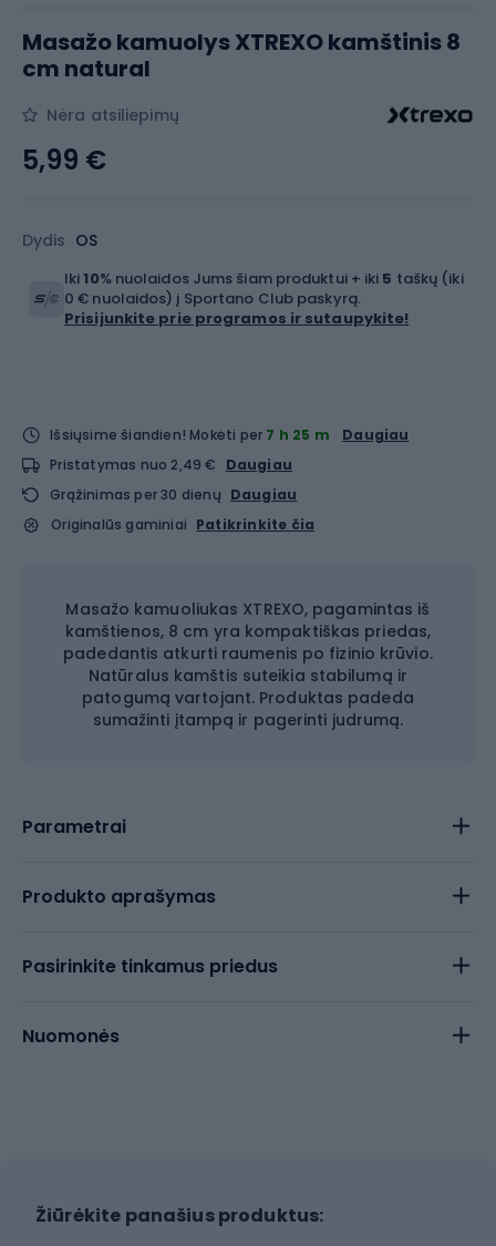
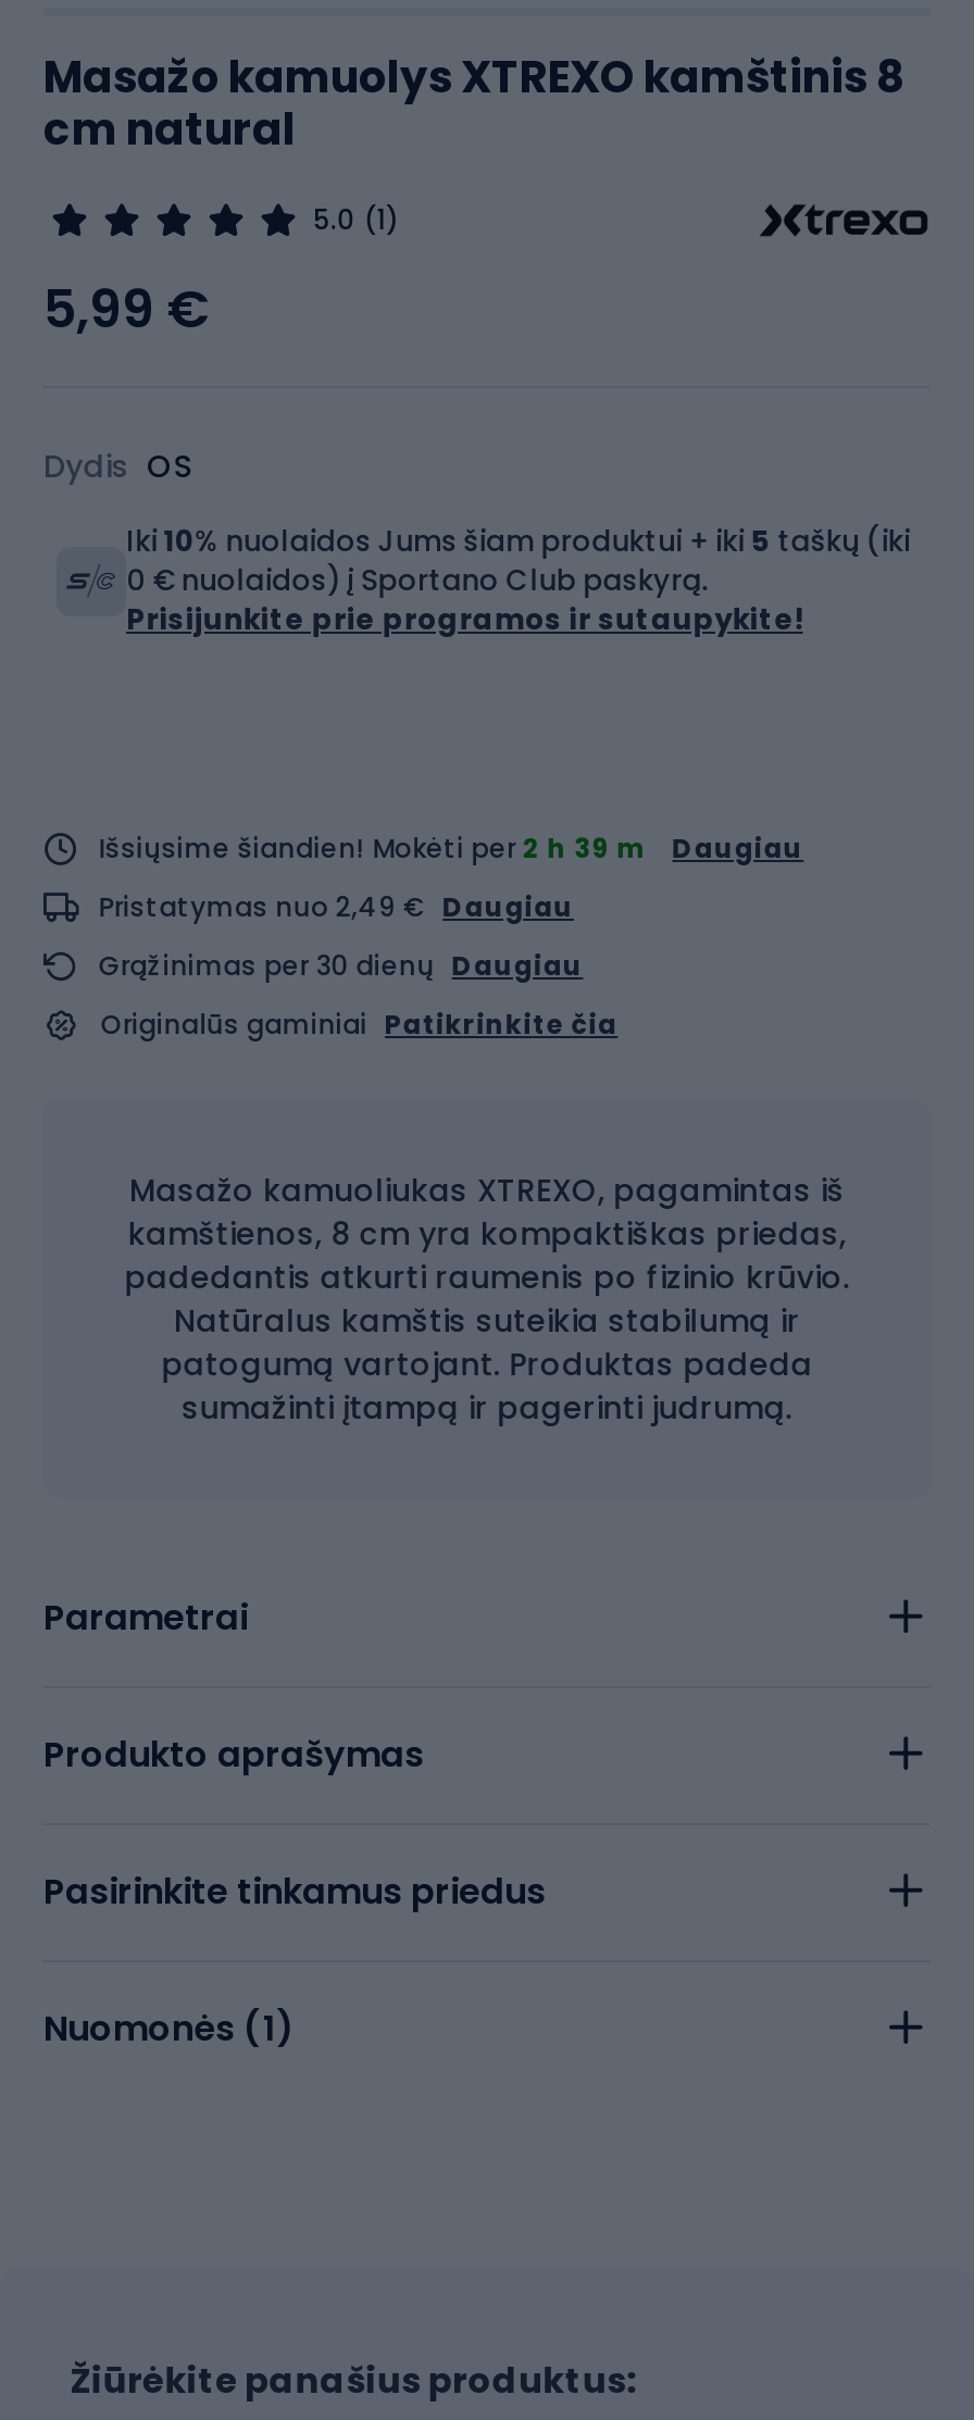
[47,104,179,126] Nėra atsiliepimų -> [313,201,399,238] 5.0 (1)
[50,425,330,444] Išsiųsime šiandien! Mokėti per 7 h 25 m -> [98,829,648,866] Išsiųsime šiandien! Mokėti per 2 h 39 m
[22,1023,120,1049] Nuomonės -> [43,2004,294,2054] Nuomonės (1)

